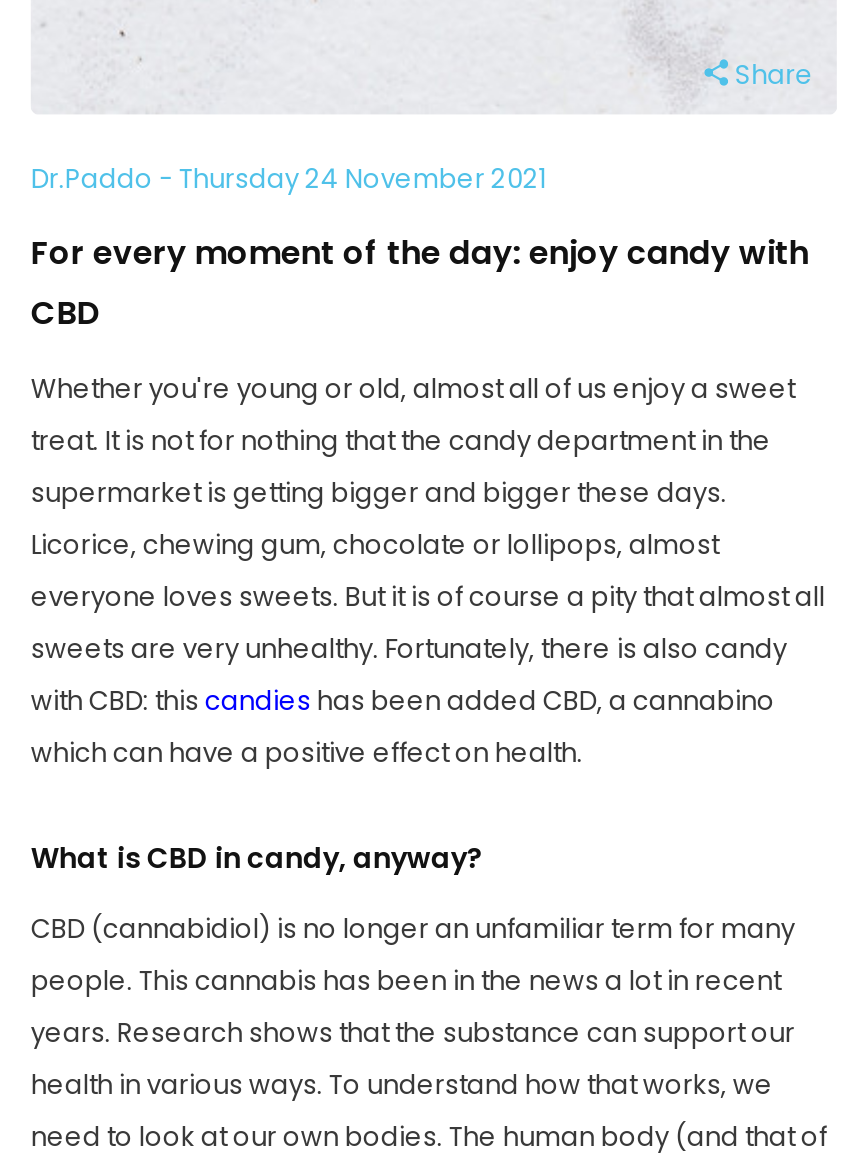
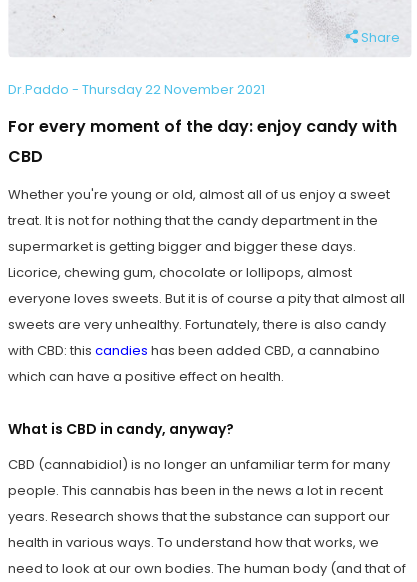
[31,159,547,197] Dr.Paddo - Thursday 24 November 2021 -> [8,80,265,99] Dr.Paddo - Thursday 22 November 2021

